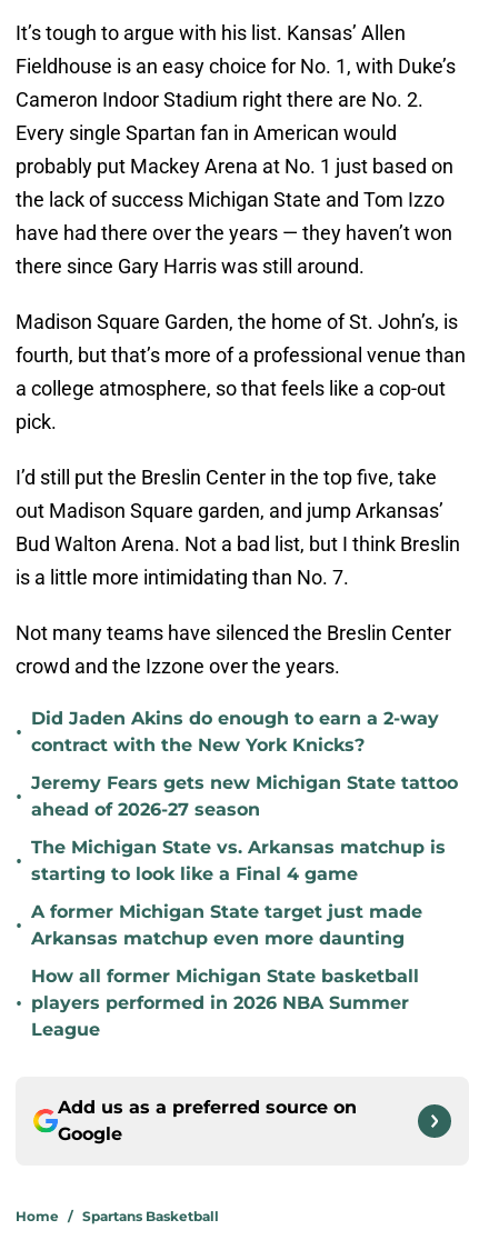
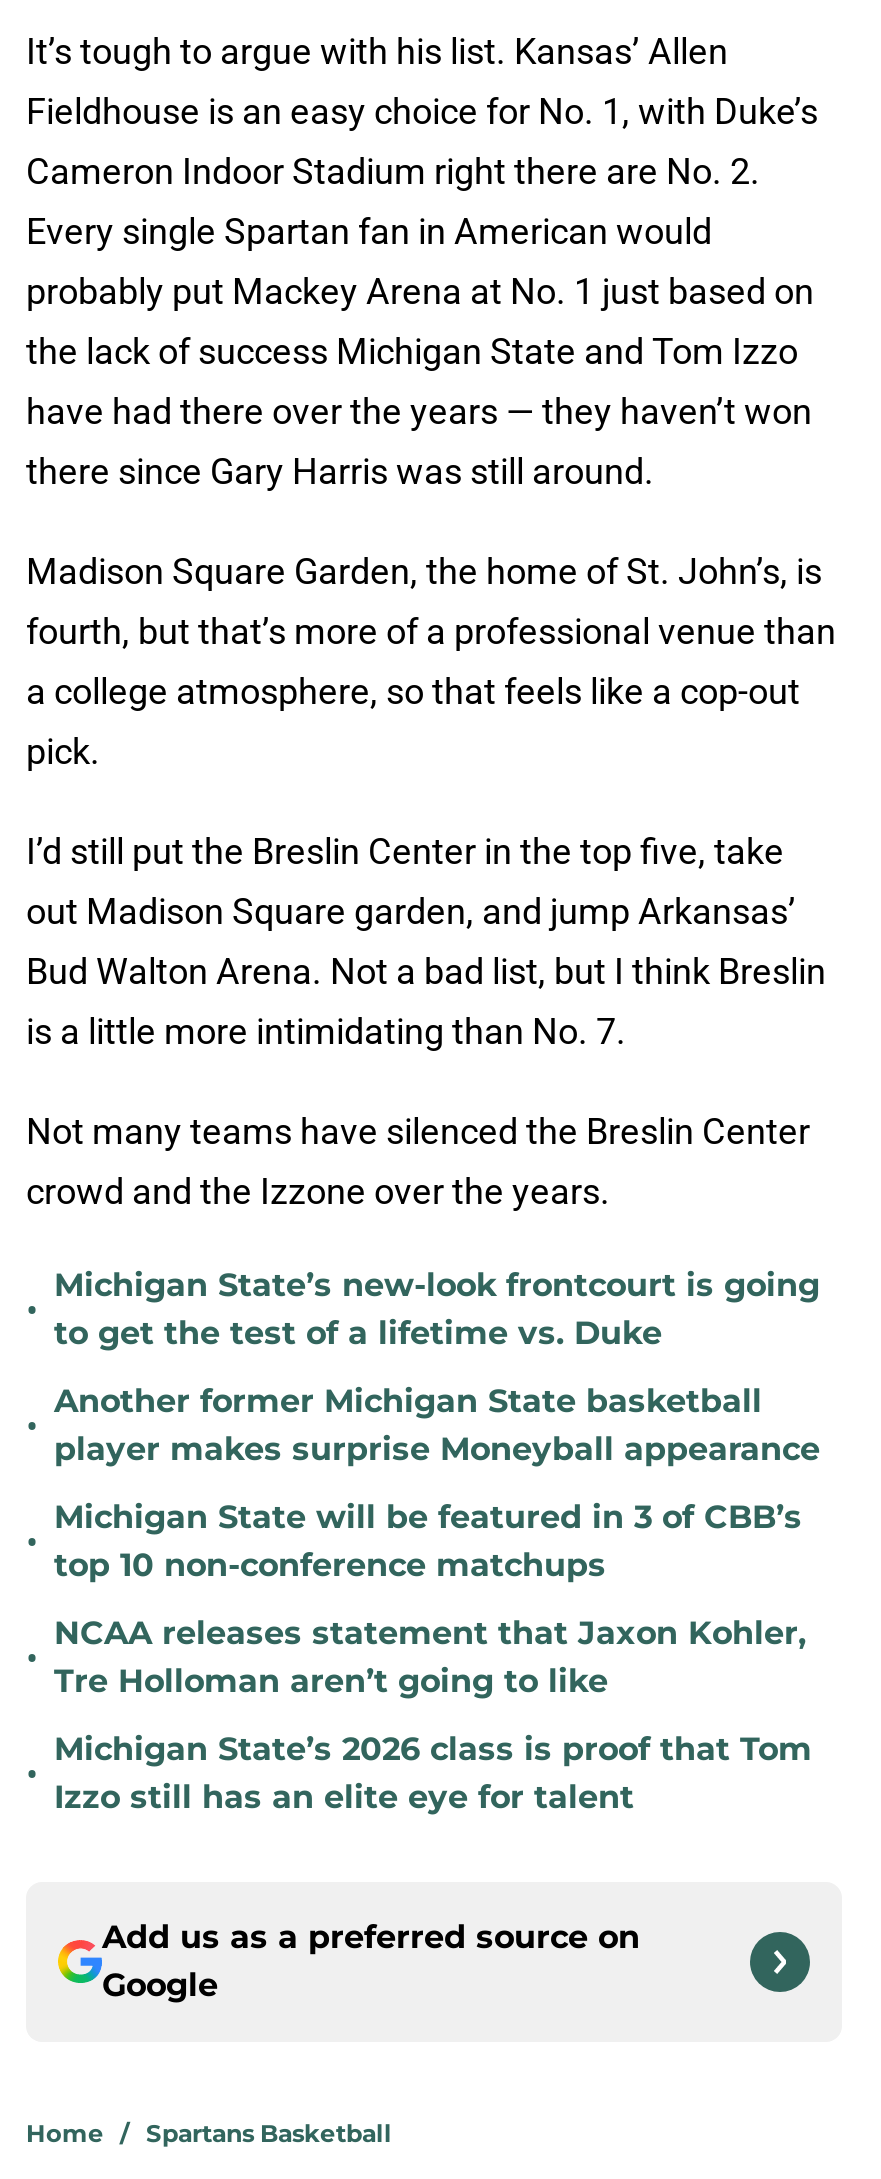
[31,708,439,756] Did Jaden Akins do enough to earn a 2-way | contract with the New York Knicks? -> [54,1266,820,1352] Michigan State’s new-look frontcourt is going | to get the test of a lifetime vs. Duke
[31,772,458,820] Jeremy Fears gets new Michigan State tattoo | ahead of 2026-27 season -> [54,1382,820,1468] Another former Michigan State basketball | player makes surprise Moneyball appearance
[31,837,446,884] The Michigan State vs. Arkansas matchup is | starting to look like a Final 4 game -> [54,1498,802,1584] Michigan State will be featured in 3 of CBB’s | top 10 non-conference matchups
[31,901,422,949] A former Michigan State target just made | Arkansas matchup even more daunting -> [54,1614,806,1700] NCAA releases statement that Jaxon Kohler, | Tre Holloman aren’t going to like
[31,966,419,1040] How all former Michigan State basketball | players performed in 2026 NBA Summer | League -> [54,1730,812,1816] Michigan State’s 2026 class is proof that Tom | Izzo still has an elite eye for talent

